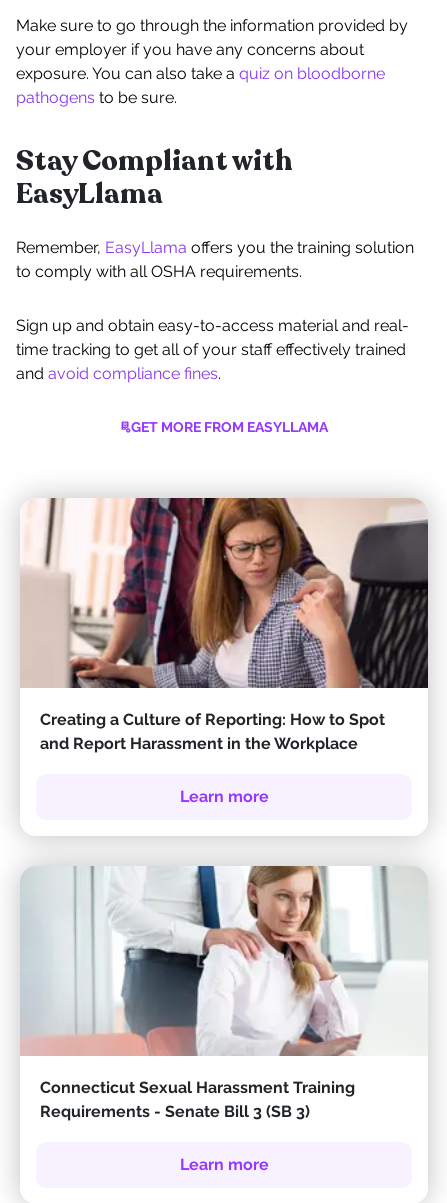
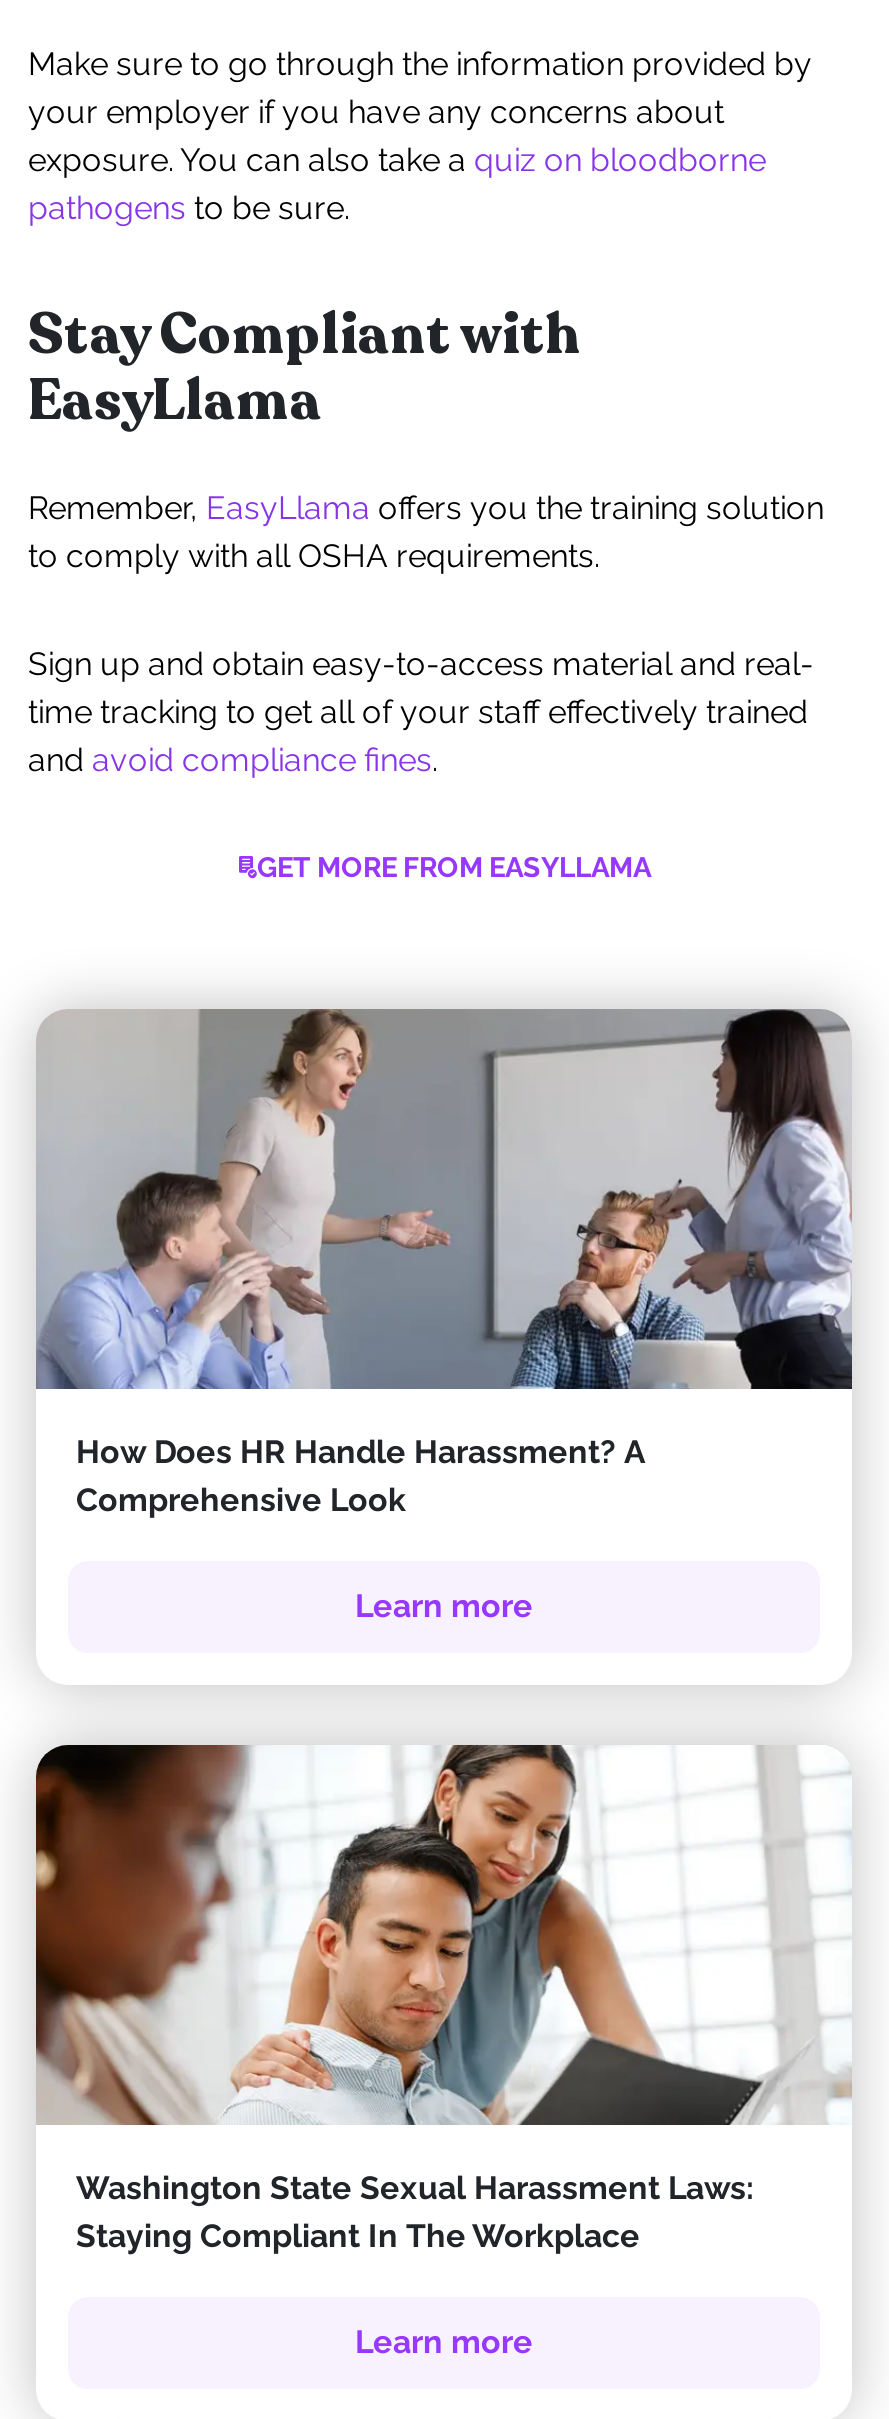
[20,498,429,753] [image] | Creating a Culture of Reporting: How to Spot | and Report Harassment in the Workplace -> [36,1007,852,1518] [image] | How Does HR Handle Harassment? A | Comprehensive Look
[20,865,427,1121] [image] | Connecticut Sexual Harassment Training | Requirements - Senate Bill 3 (SB 3) -> [34,1743,852,2254] [image] | Washington State Sexual Harassment Laws: | Staying Compliant In The Workplace

